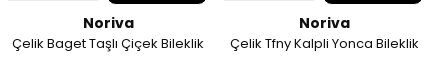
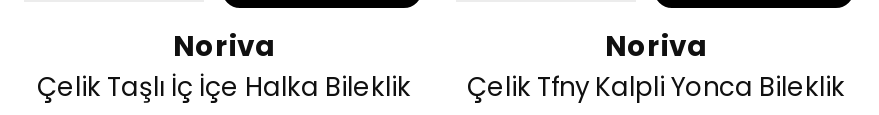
[12,34,204,53] Çelik Baget Taşlı Çiçek Bileklik -> [37,68,411,106] Çelik Taşlı İç İçe Halka Bileklik

